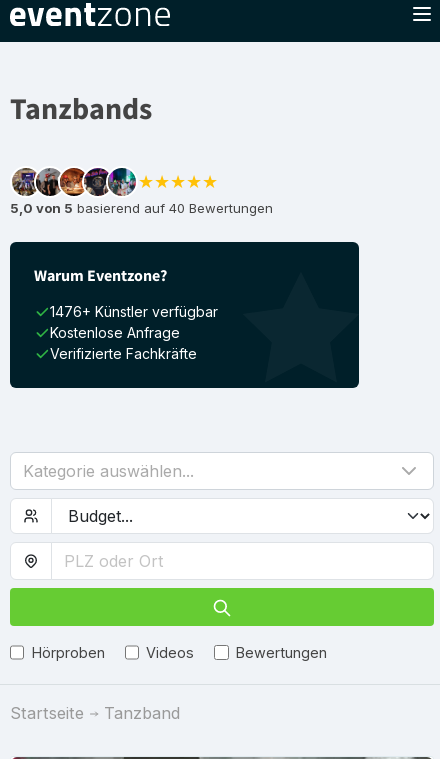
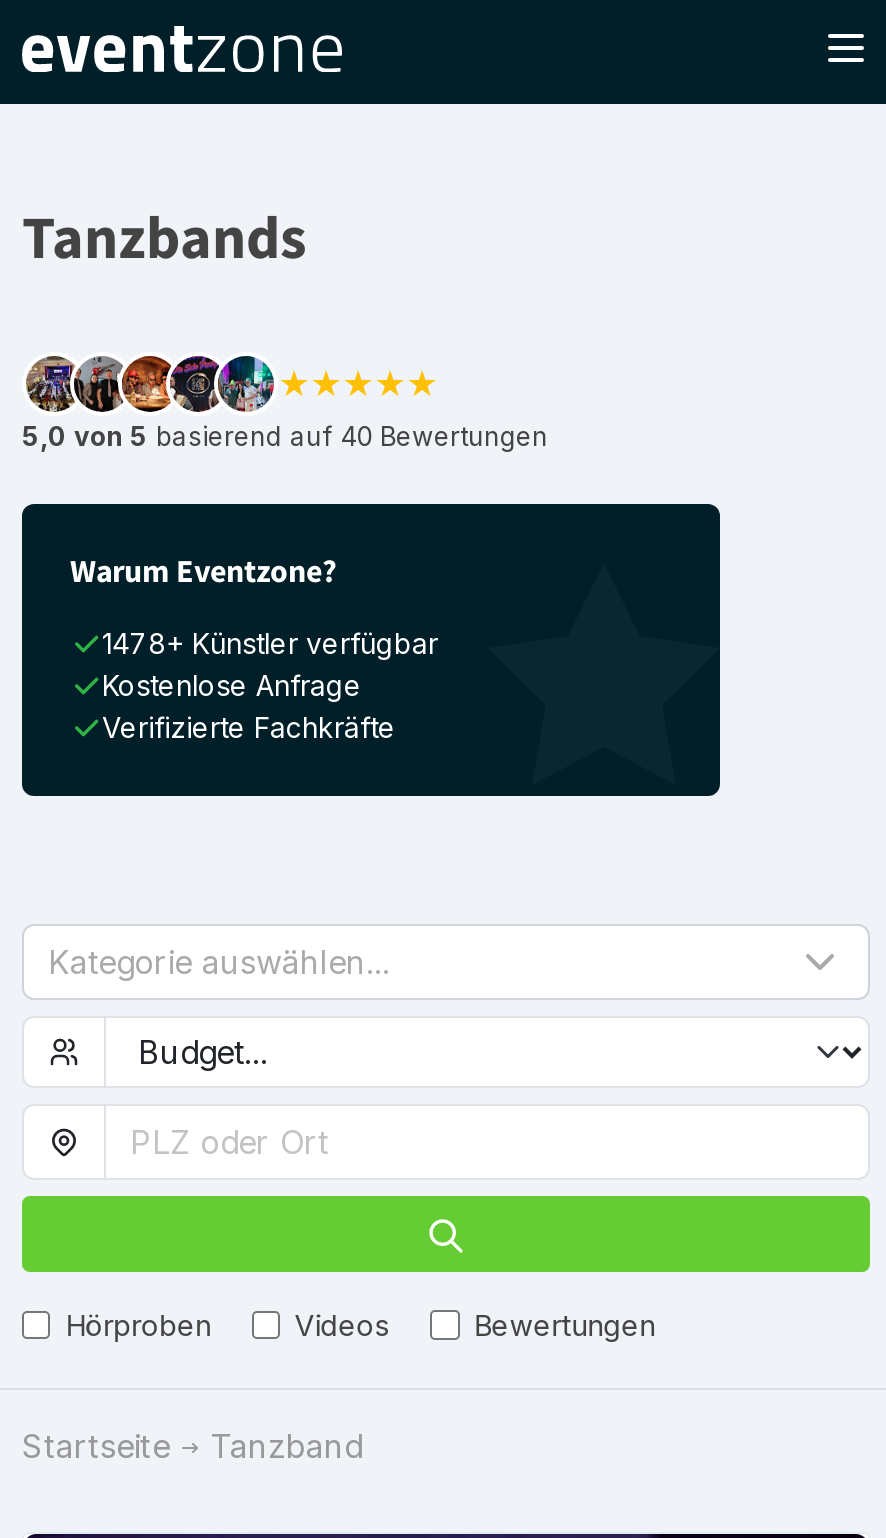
[50,303,218,320] 1476+ Künstler verfügbar -> [102,626,438,660] 1478+ Künstler verfügbar

